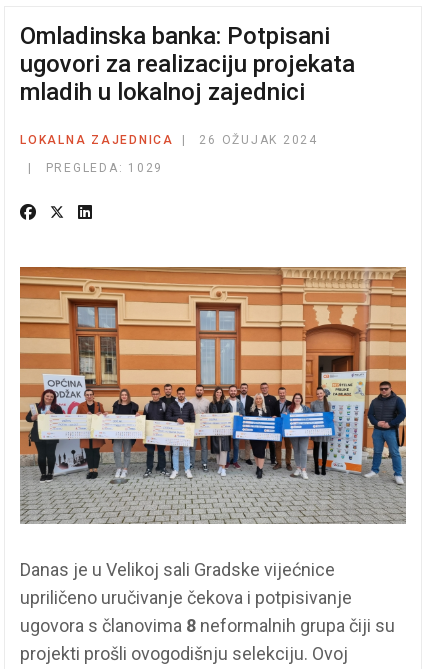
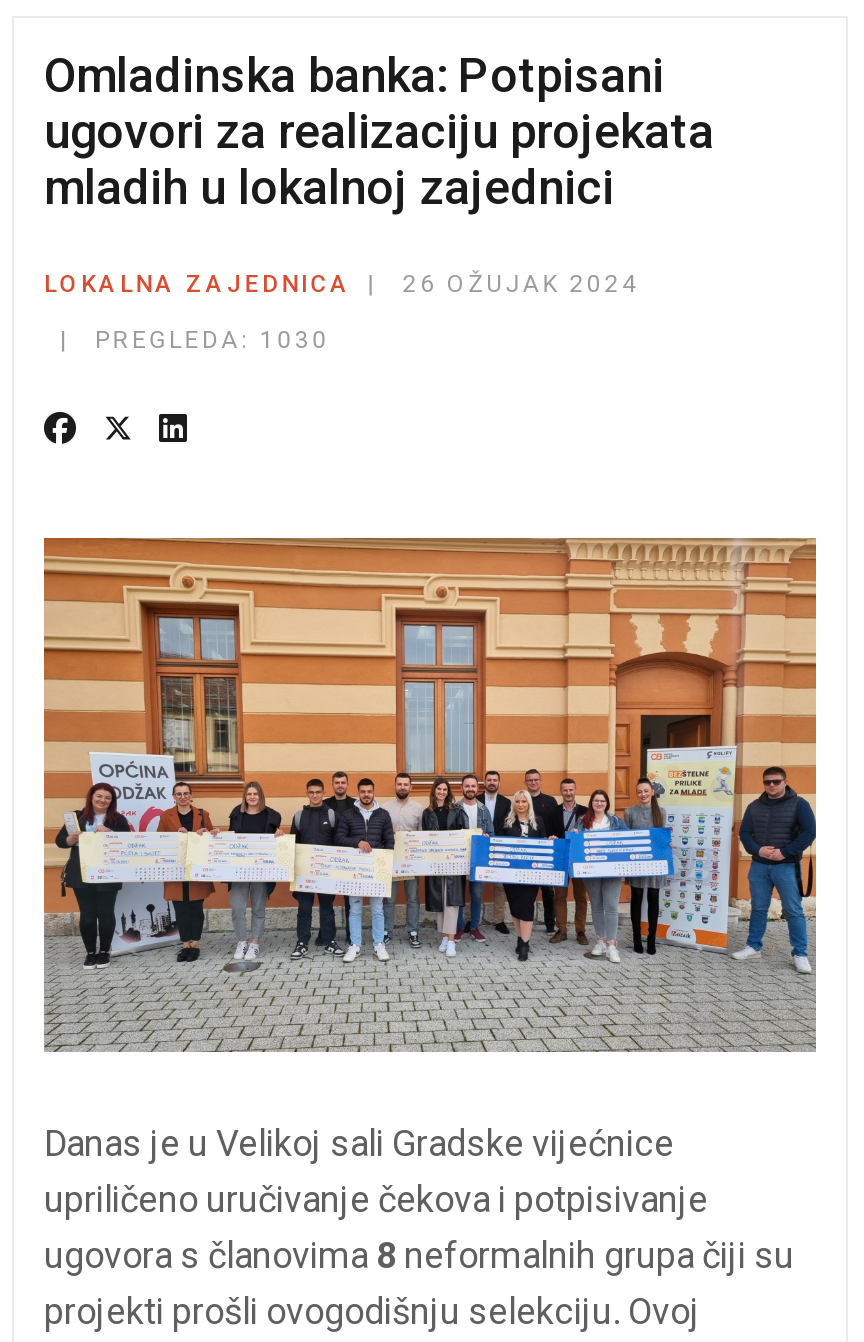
[45,161,163,175] PREGLEDA: 1029 -> [95,326,330,354] PREGLEDA: 1030

